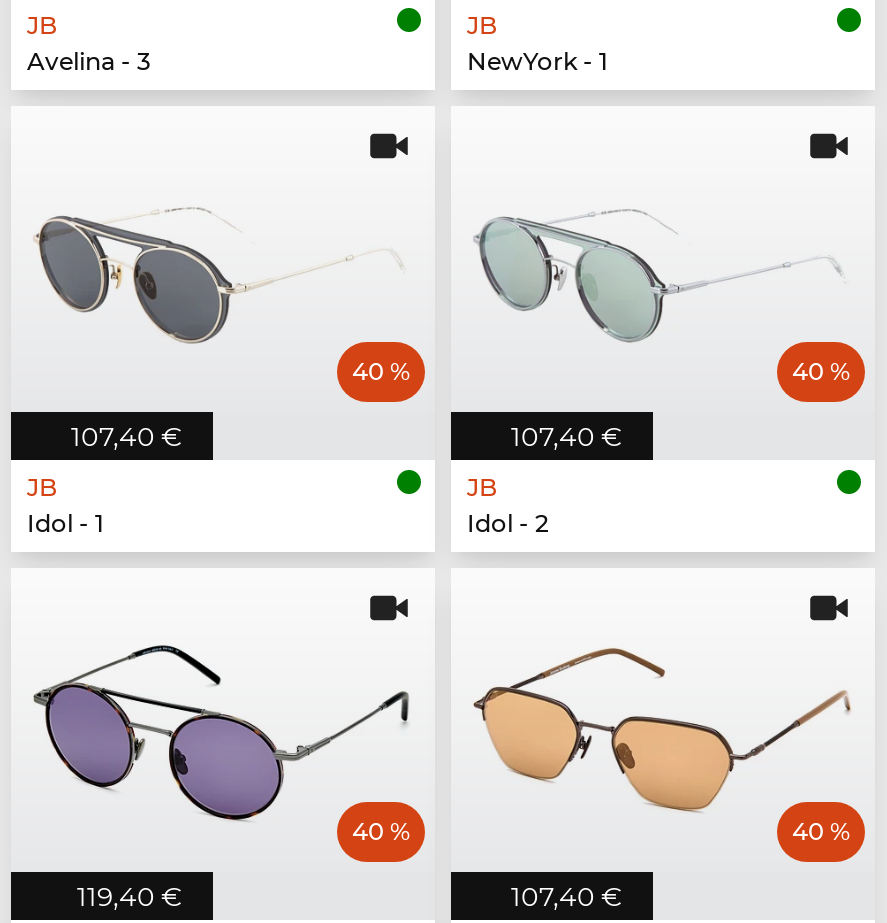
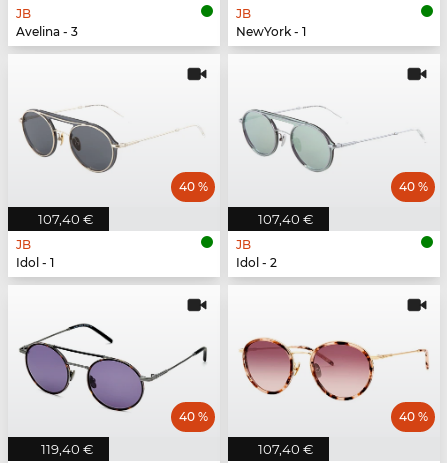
[473,646,853,814] [image] -> [240,325,430,407] [image]

